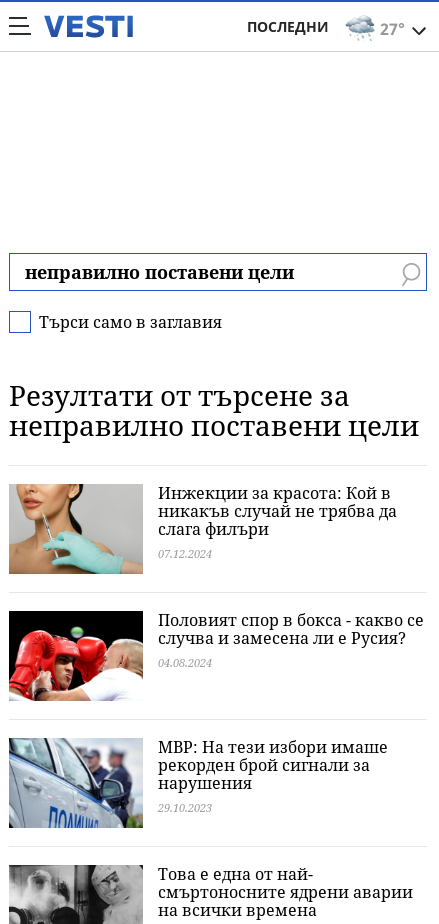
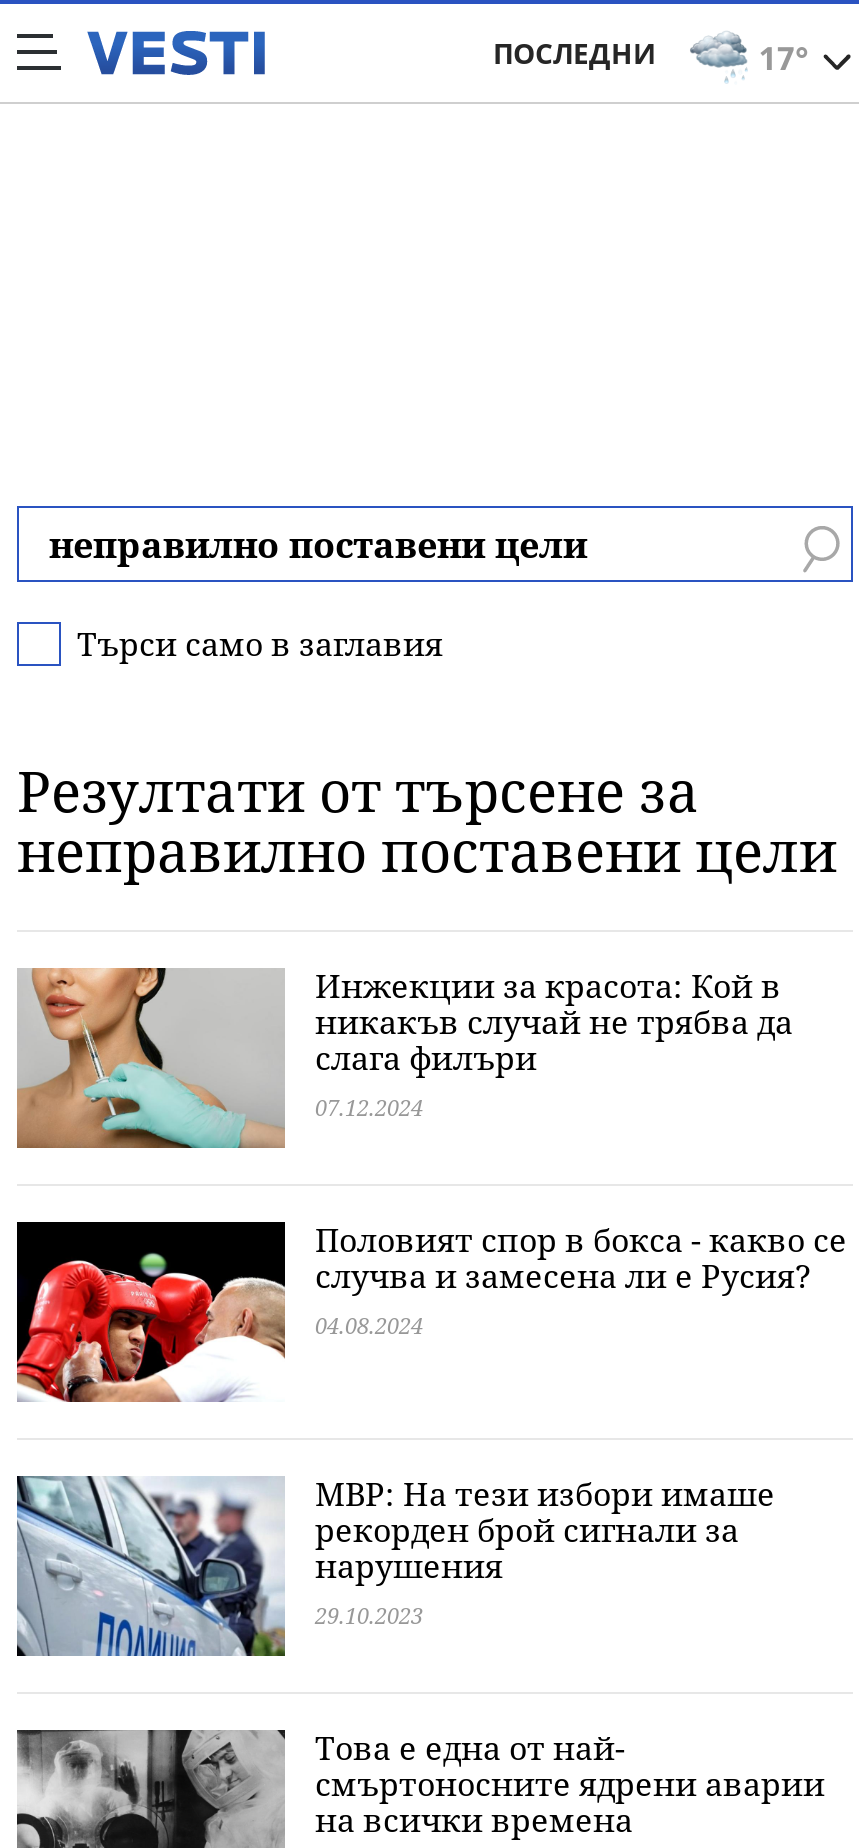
[380,18,405,40] 27° -> [759,36,809,80] 17°

